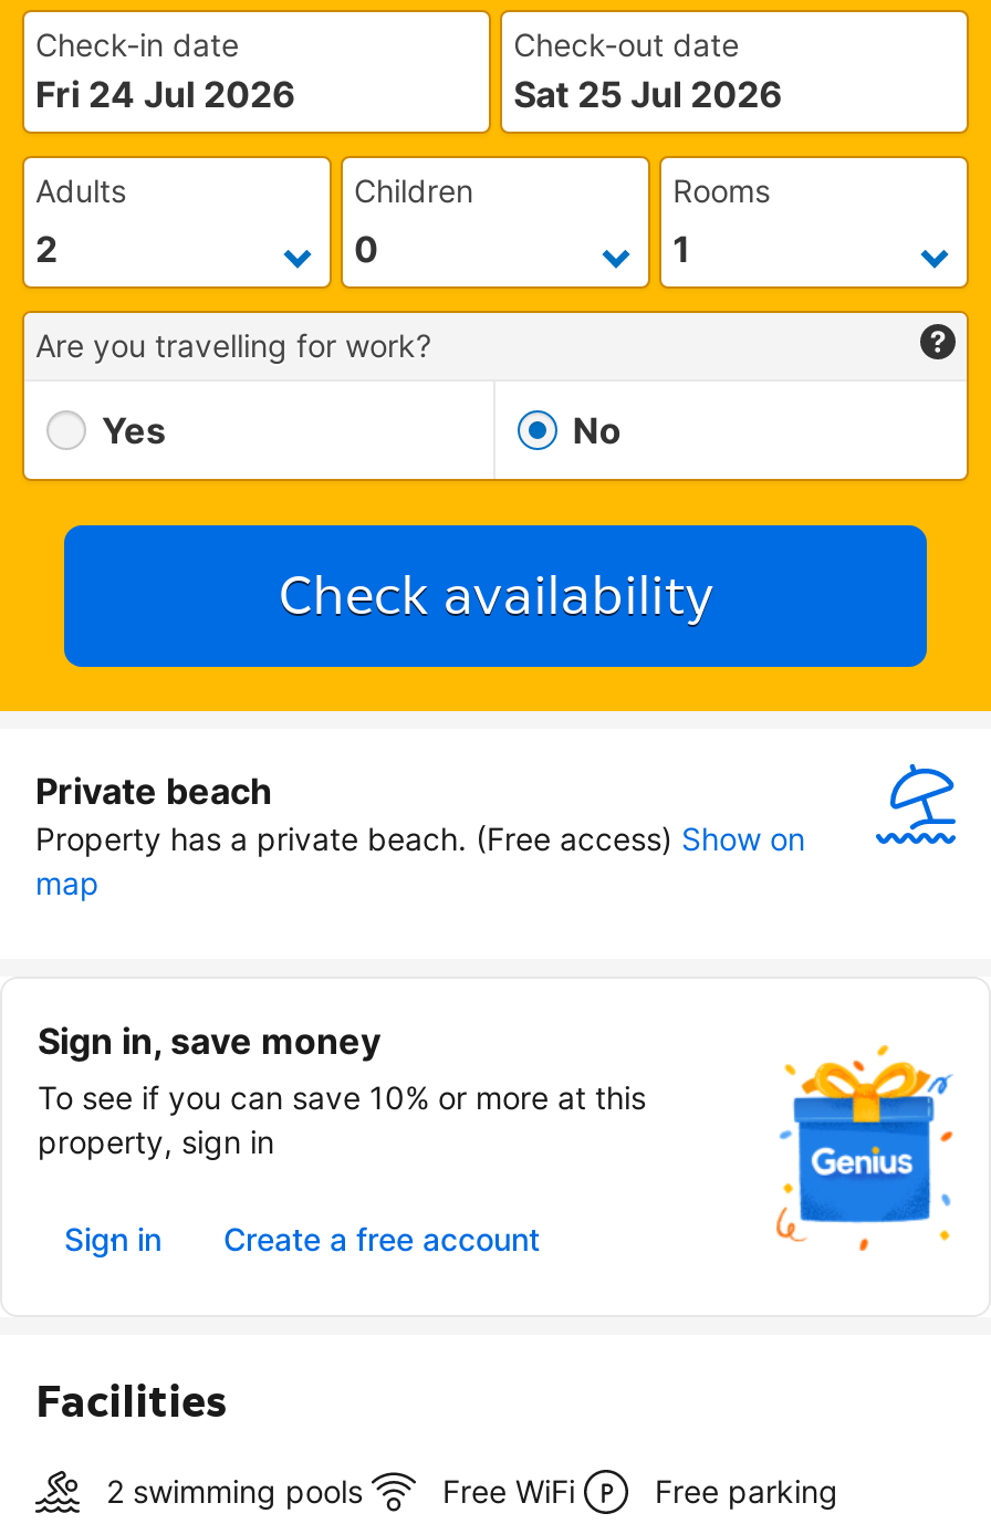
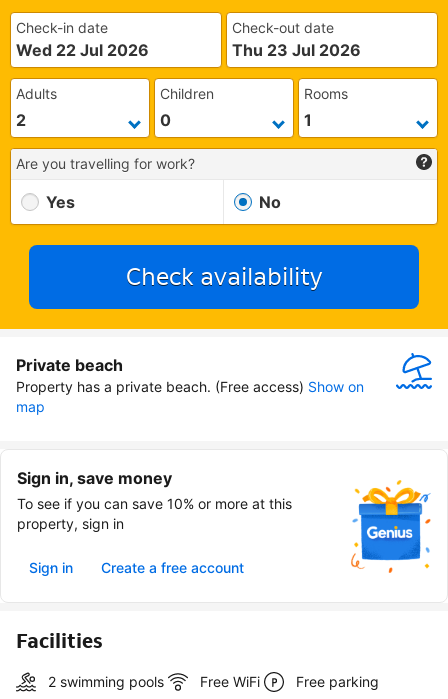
[35,72,296,116] Fri 24 Jul 2026 -> [16,40,149,60] Wed 22 Jul 2026
[513,72,783,116] Sat 25 Jul 2026 -> [232,40,361,60] Thu 23 Jul 2026

